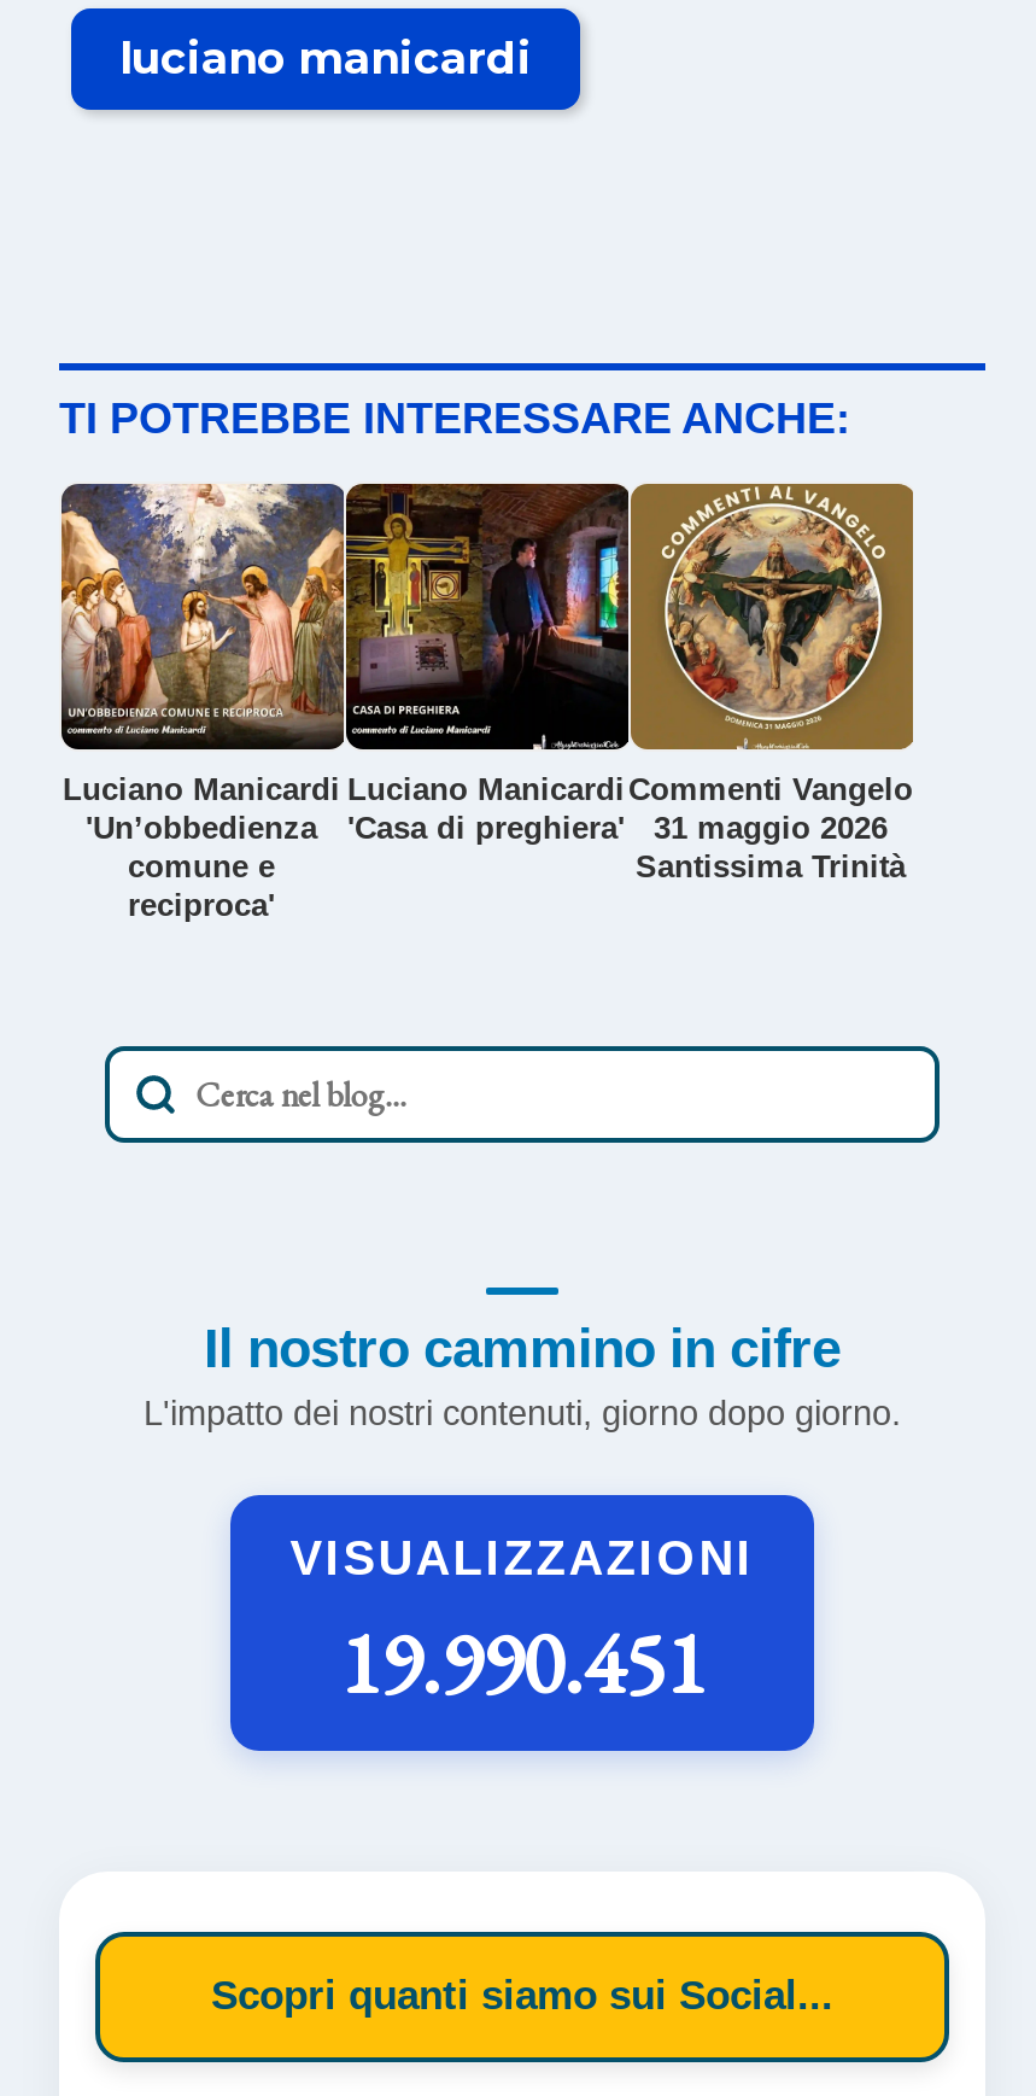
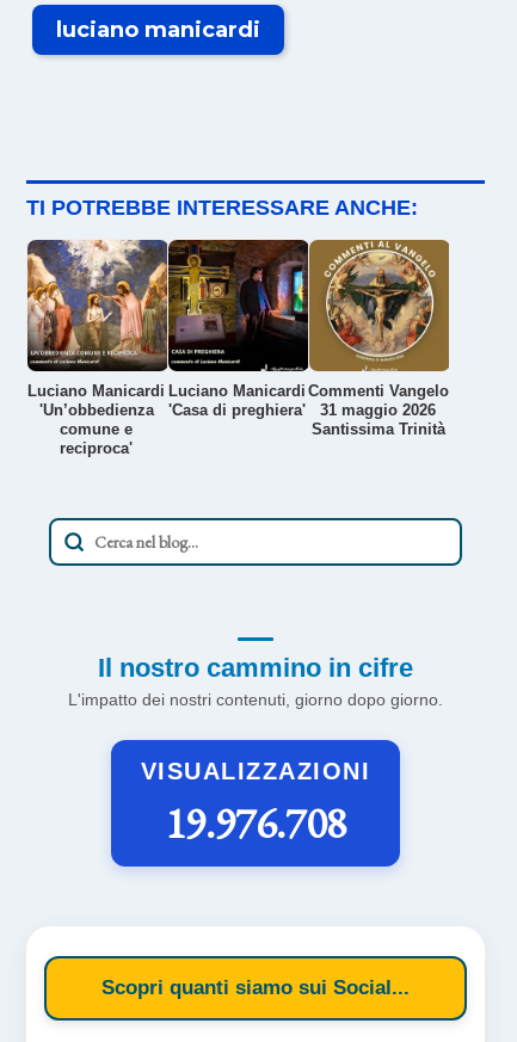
[339,1606,706,1720] 19.990.451 -> [165,795,346,851] 19.976.708

